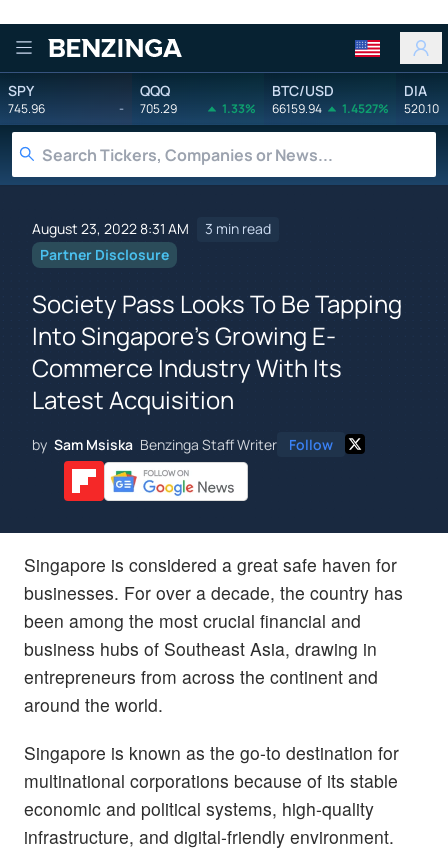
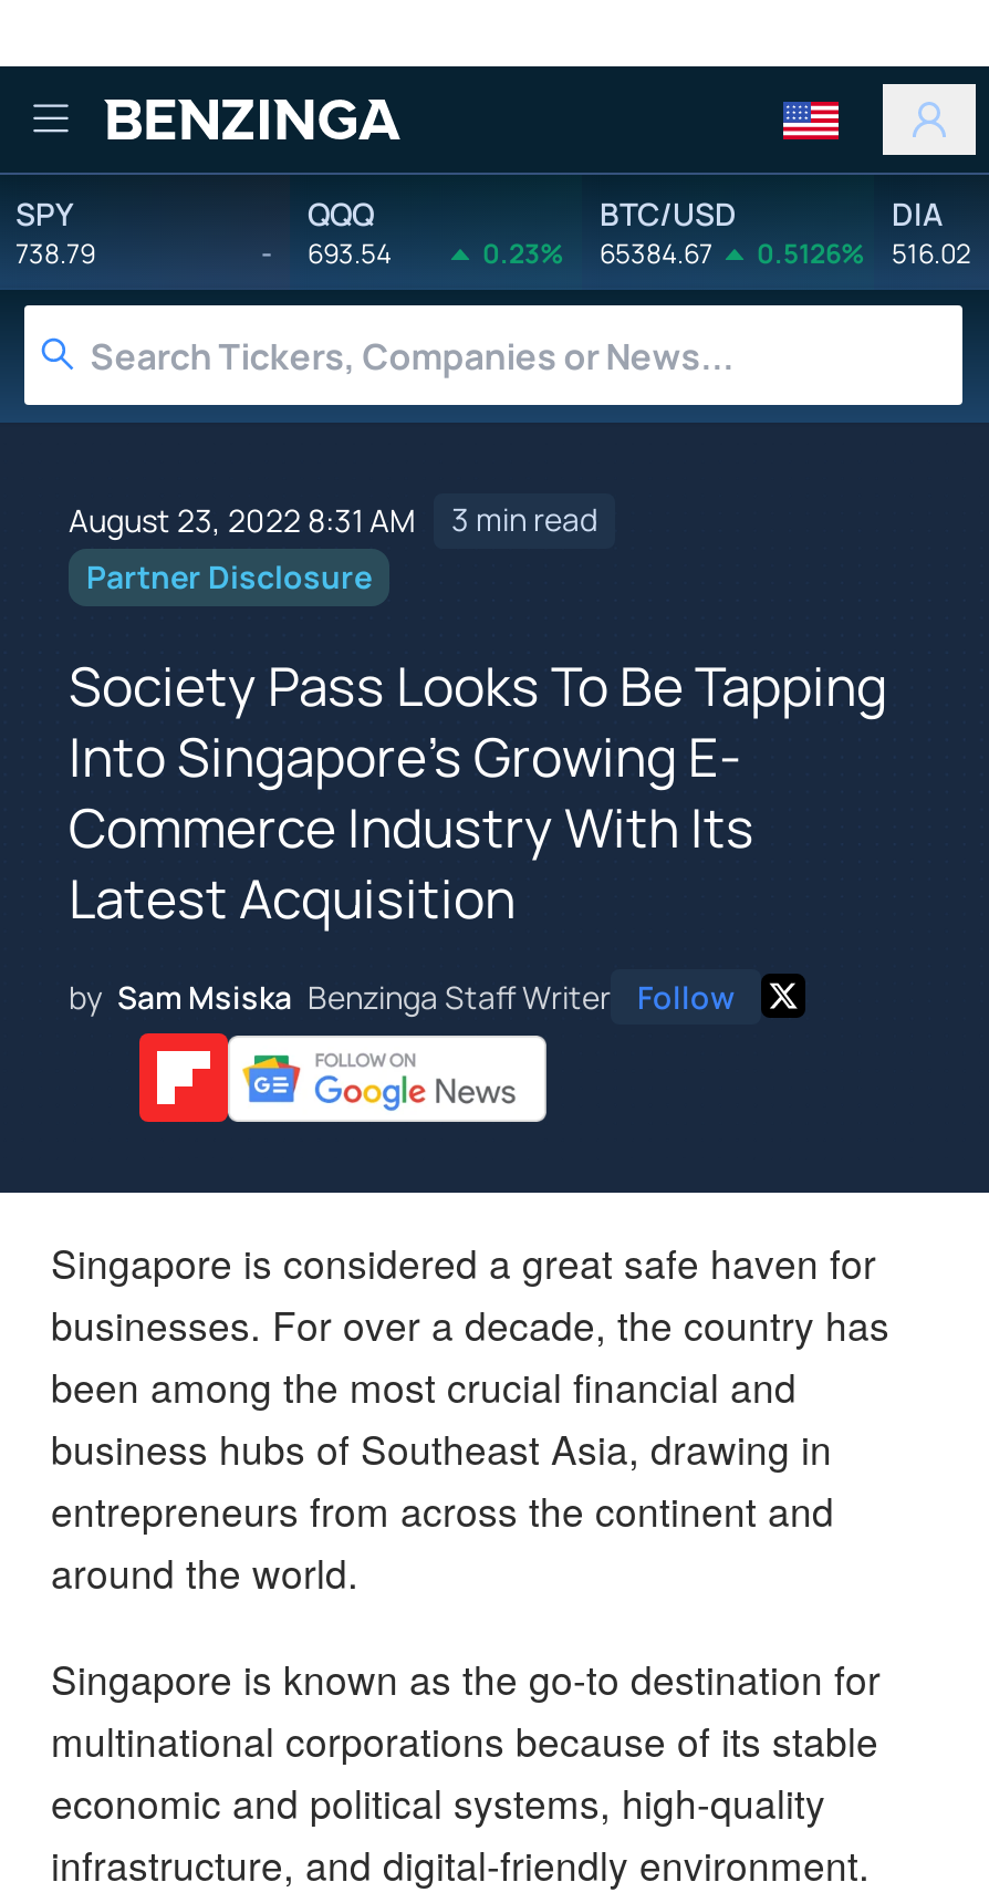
[8,99,45,116] 745.96 -> [15,233,95,271] 738.79
[140,99,177,116] 705.29 -> [308,233,392,271] 693.54
[222,99,256,116] 1.33% -> [482,233,564,271] 0.23%
[272,99,322,116] 66159.94 -> [600,233,712,271] 65384.67
[342,99,389,116] 1.4527% -> [757,233,865,271] 0.5126%
[404,99,439,116] 520.10 -> [892,233,971,271] 516.02

